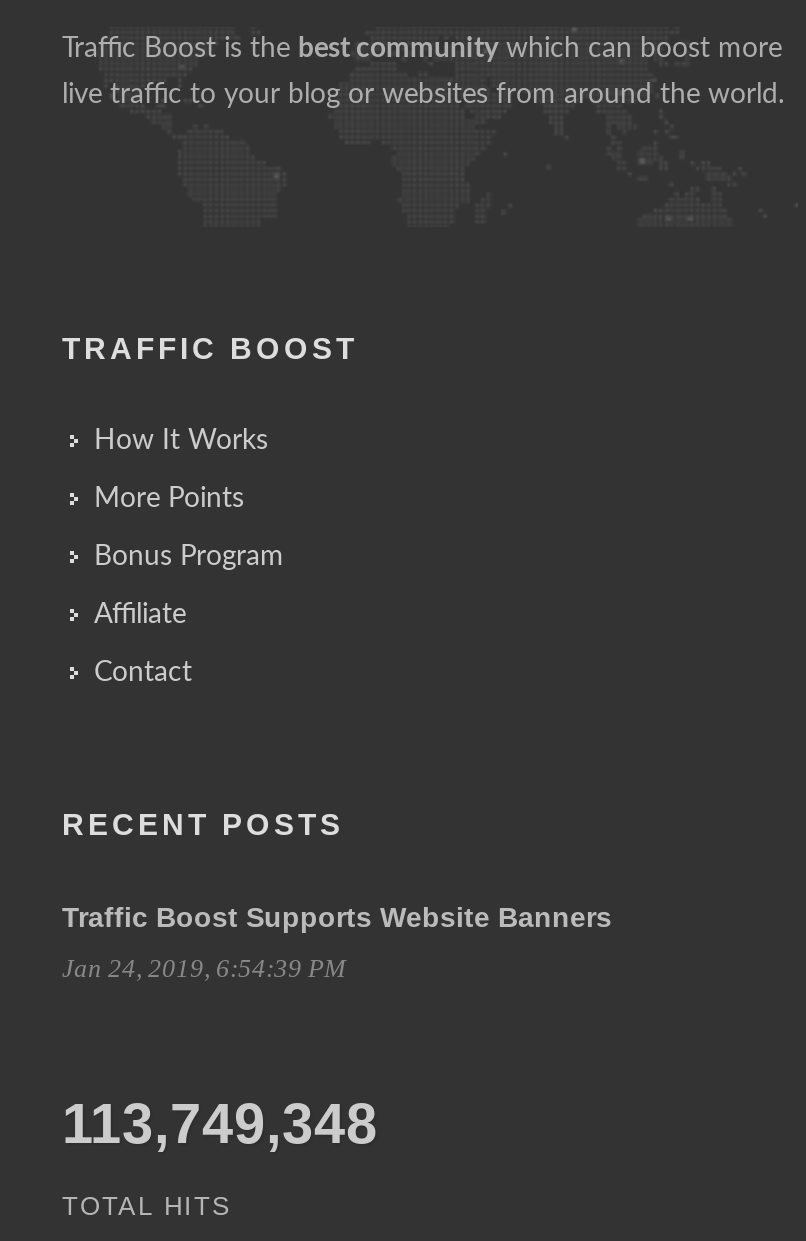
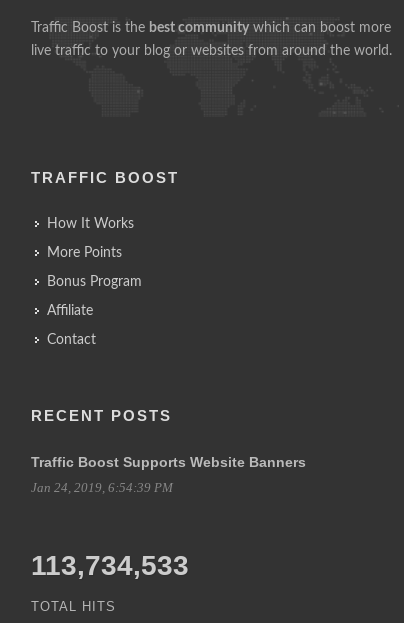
[62,1094,378,1156] 113,749,348 -> [31,550,189,581] 113,734,533

